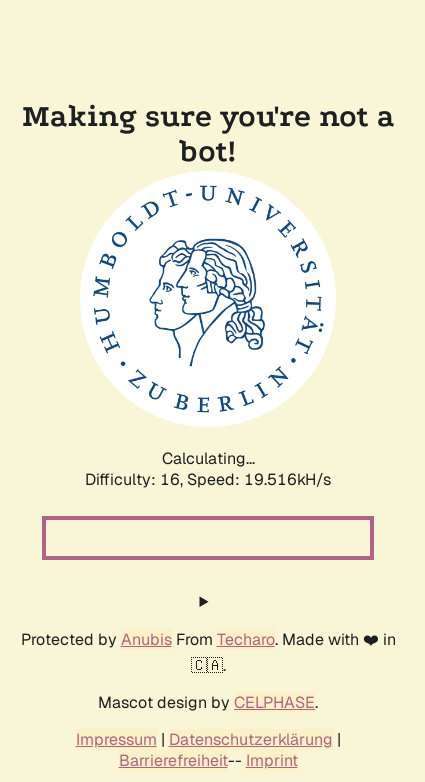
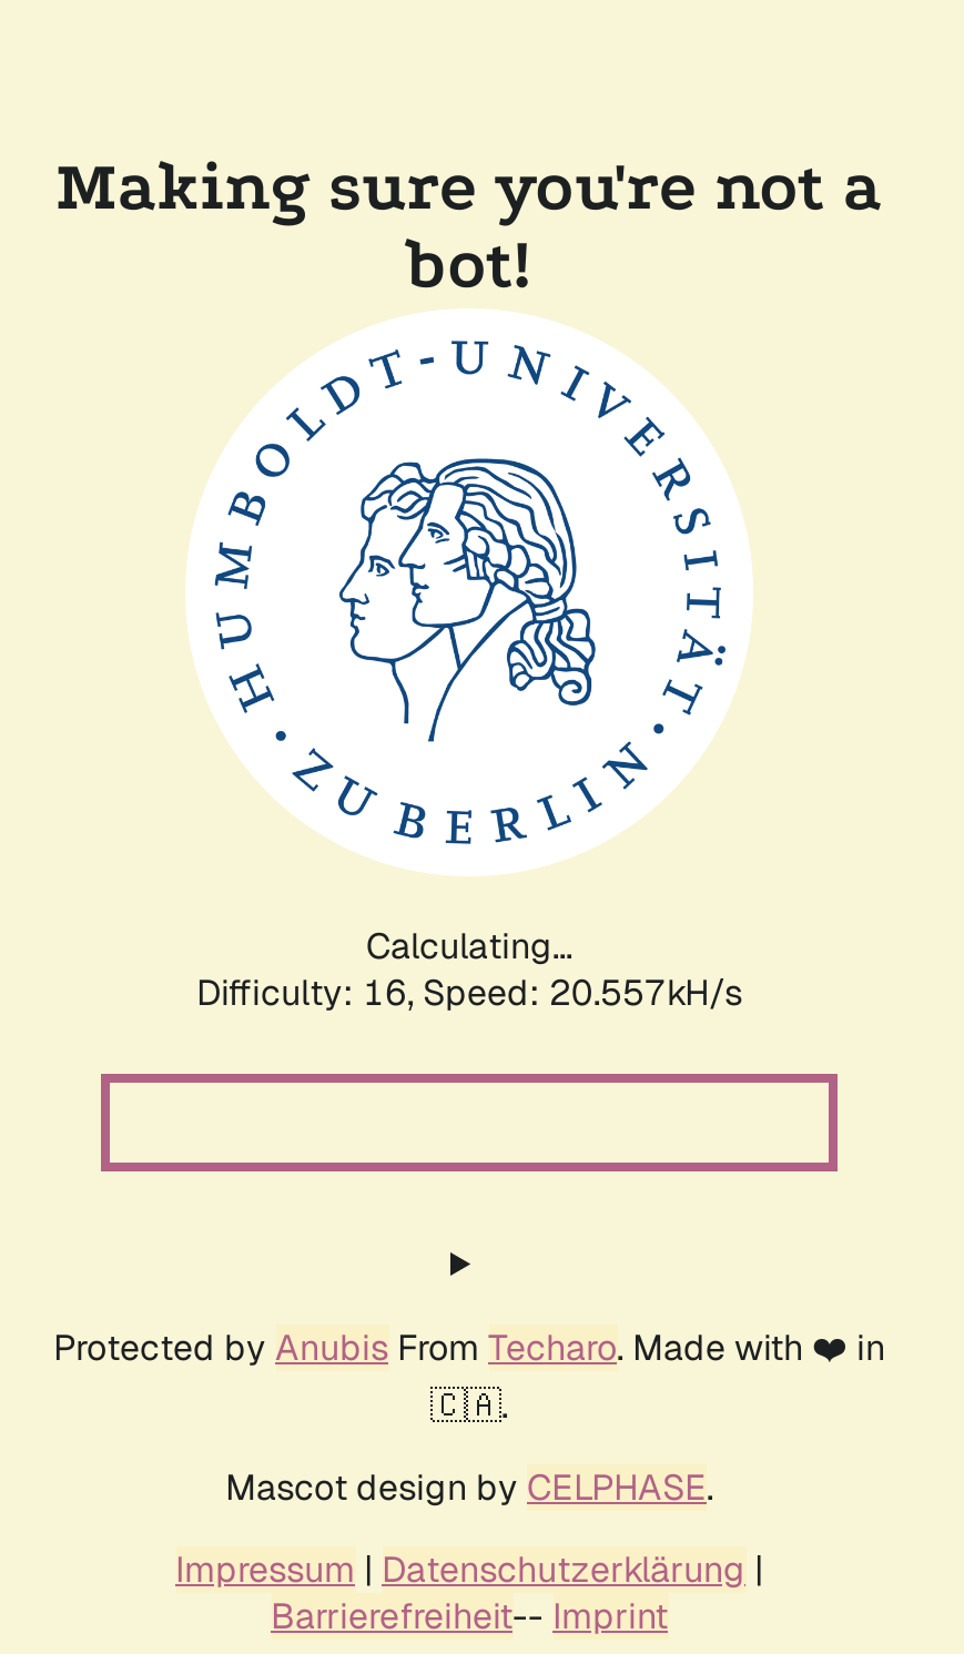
[85,469,331,490] Difficulty: 16, Speed: 19.516kH/s -> [196,970,742,1016] Difficulty: 16, Speed: 20.557kH/s

